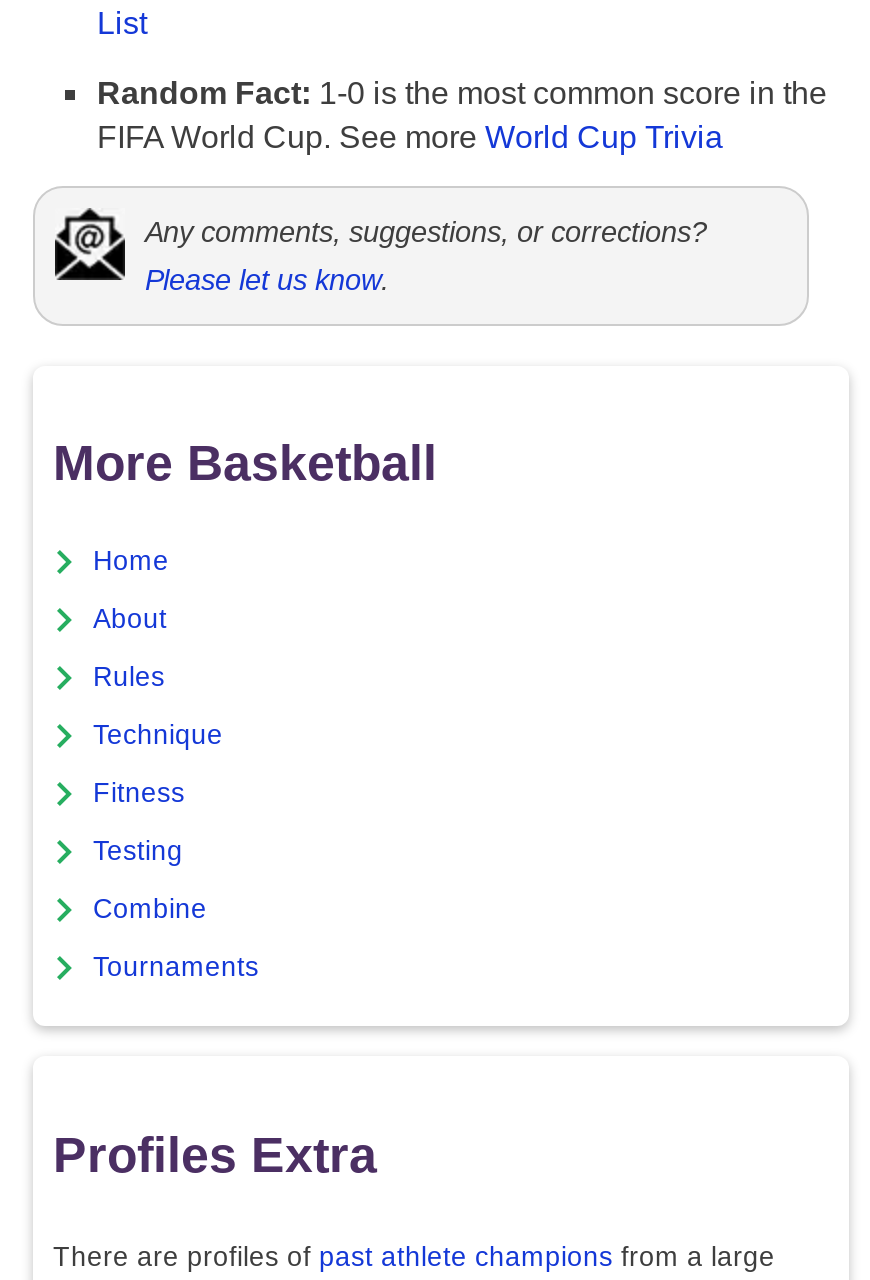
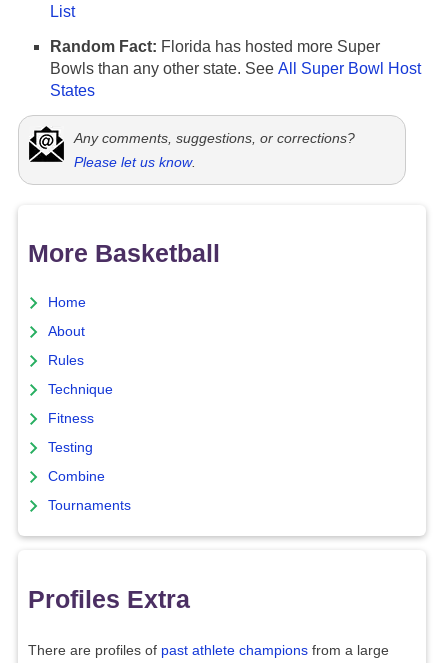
[97,76,827,154] Random Fact: 1-0 is the most common score in the | FIFA World Cup. See more World Cup Trivia -> [50,38,421,99] Random Fact: Florida has hosted more Super | Bowls than any other state. See All Super Bowl Host | States

